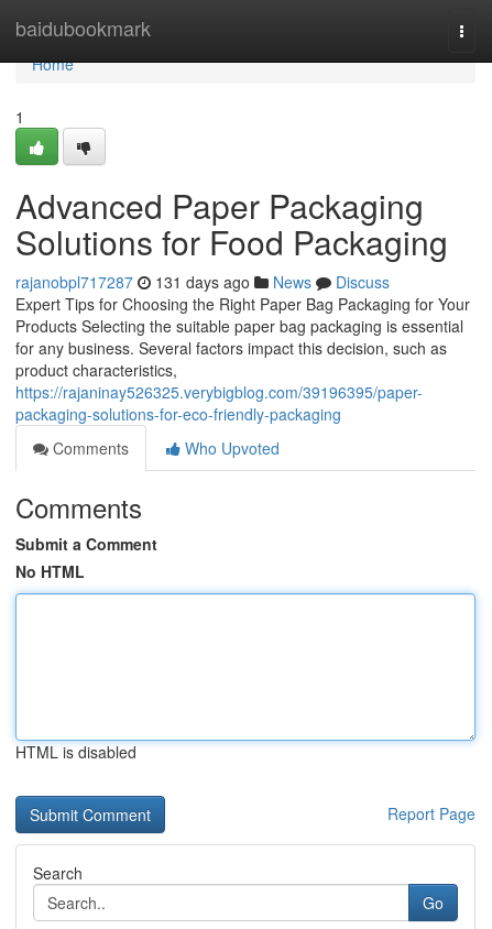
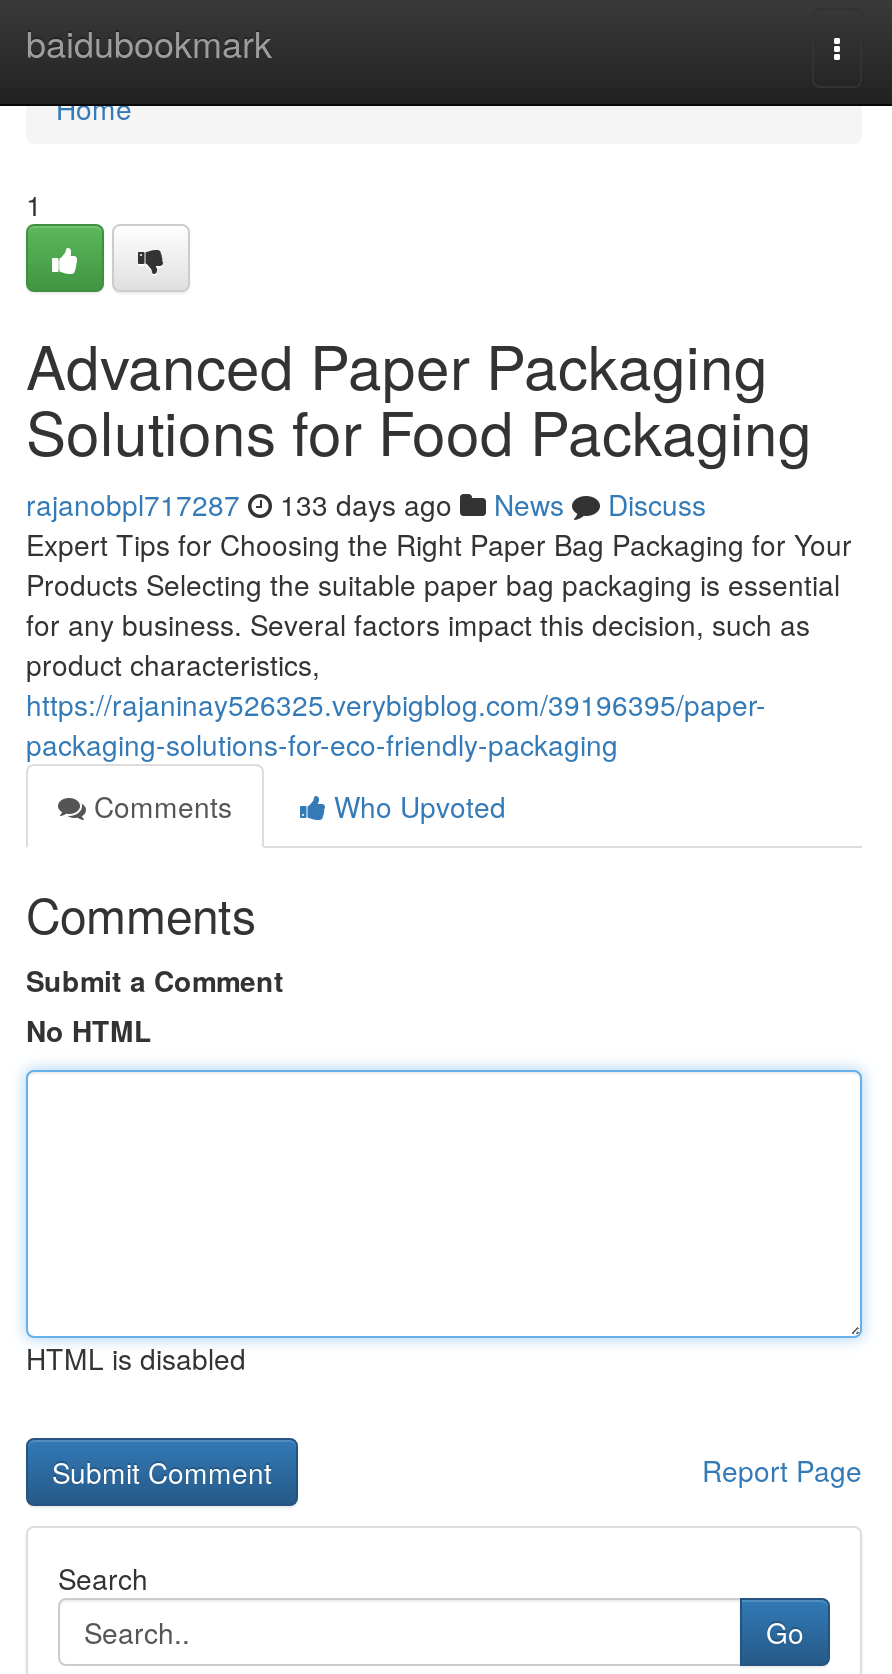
[15,271,390,293] rajanobpl717287 131 days ago News Discuss -> [26,484,706,524] rajanobpl717287 133 days ago News Discuss

